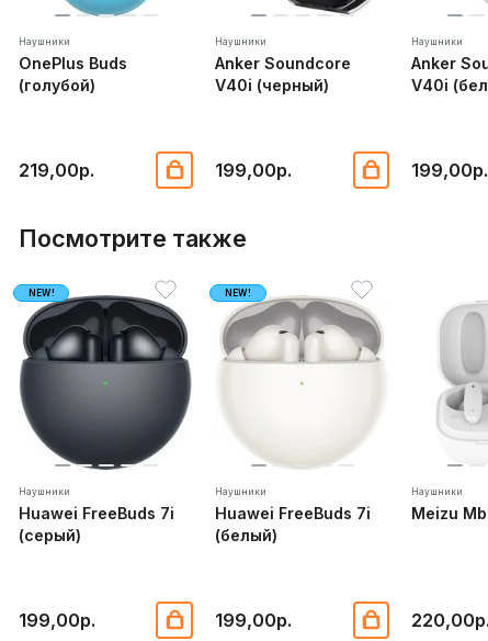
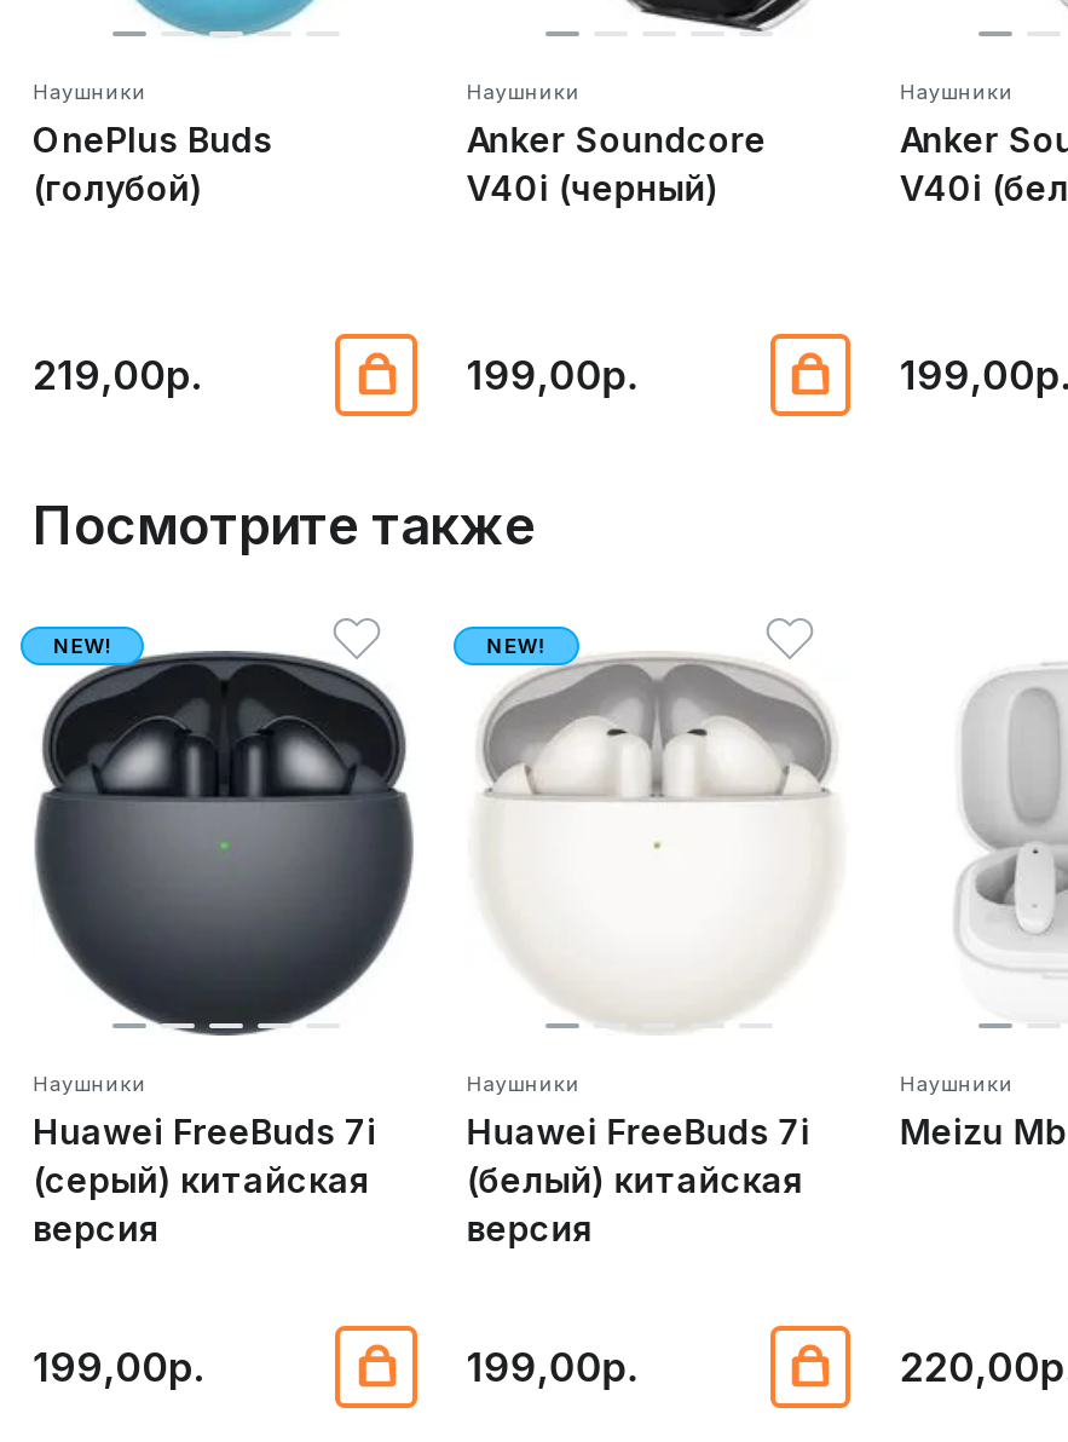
[19,525,81,544] (серый) -> [33,1158,371,1248] (серый) китайская | версия
[215,525,278,544] (белый) -> [466,1158,805,1248] (белый) китайская | версия

